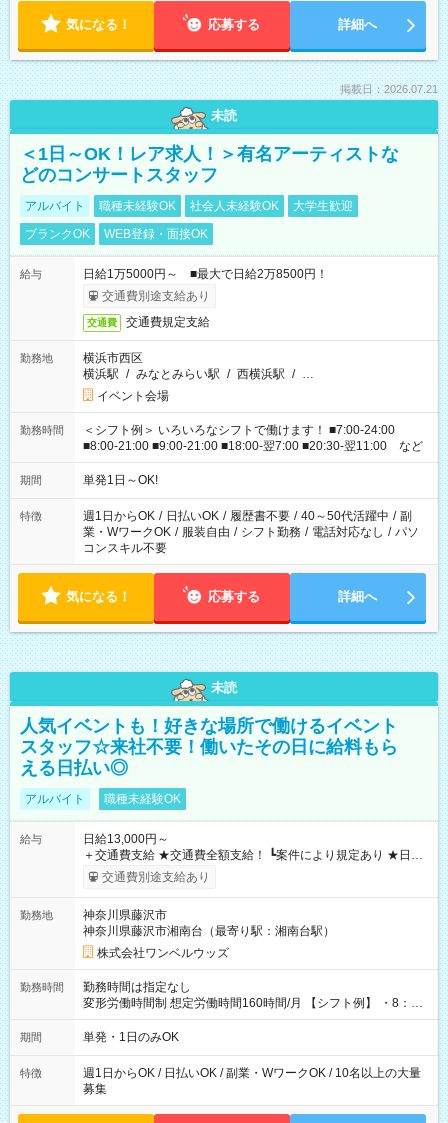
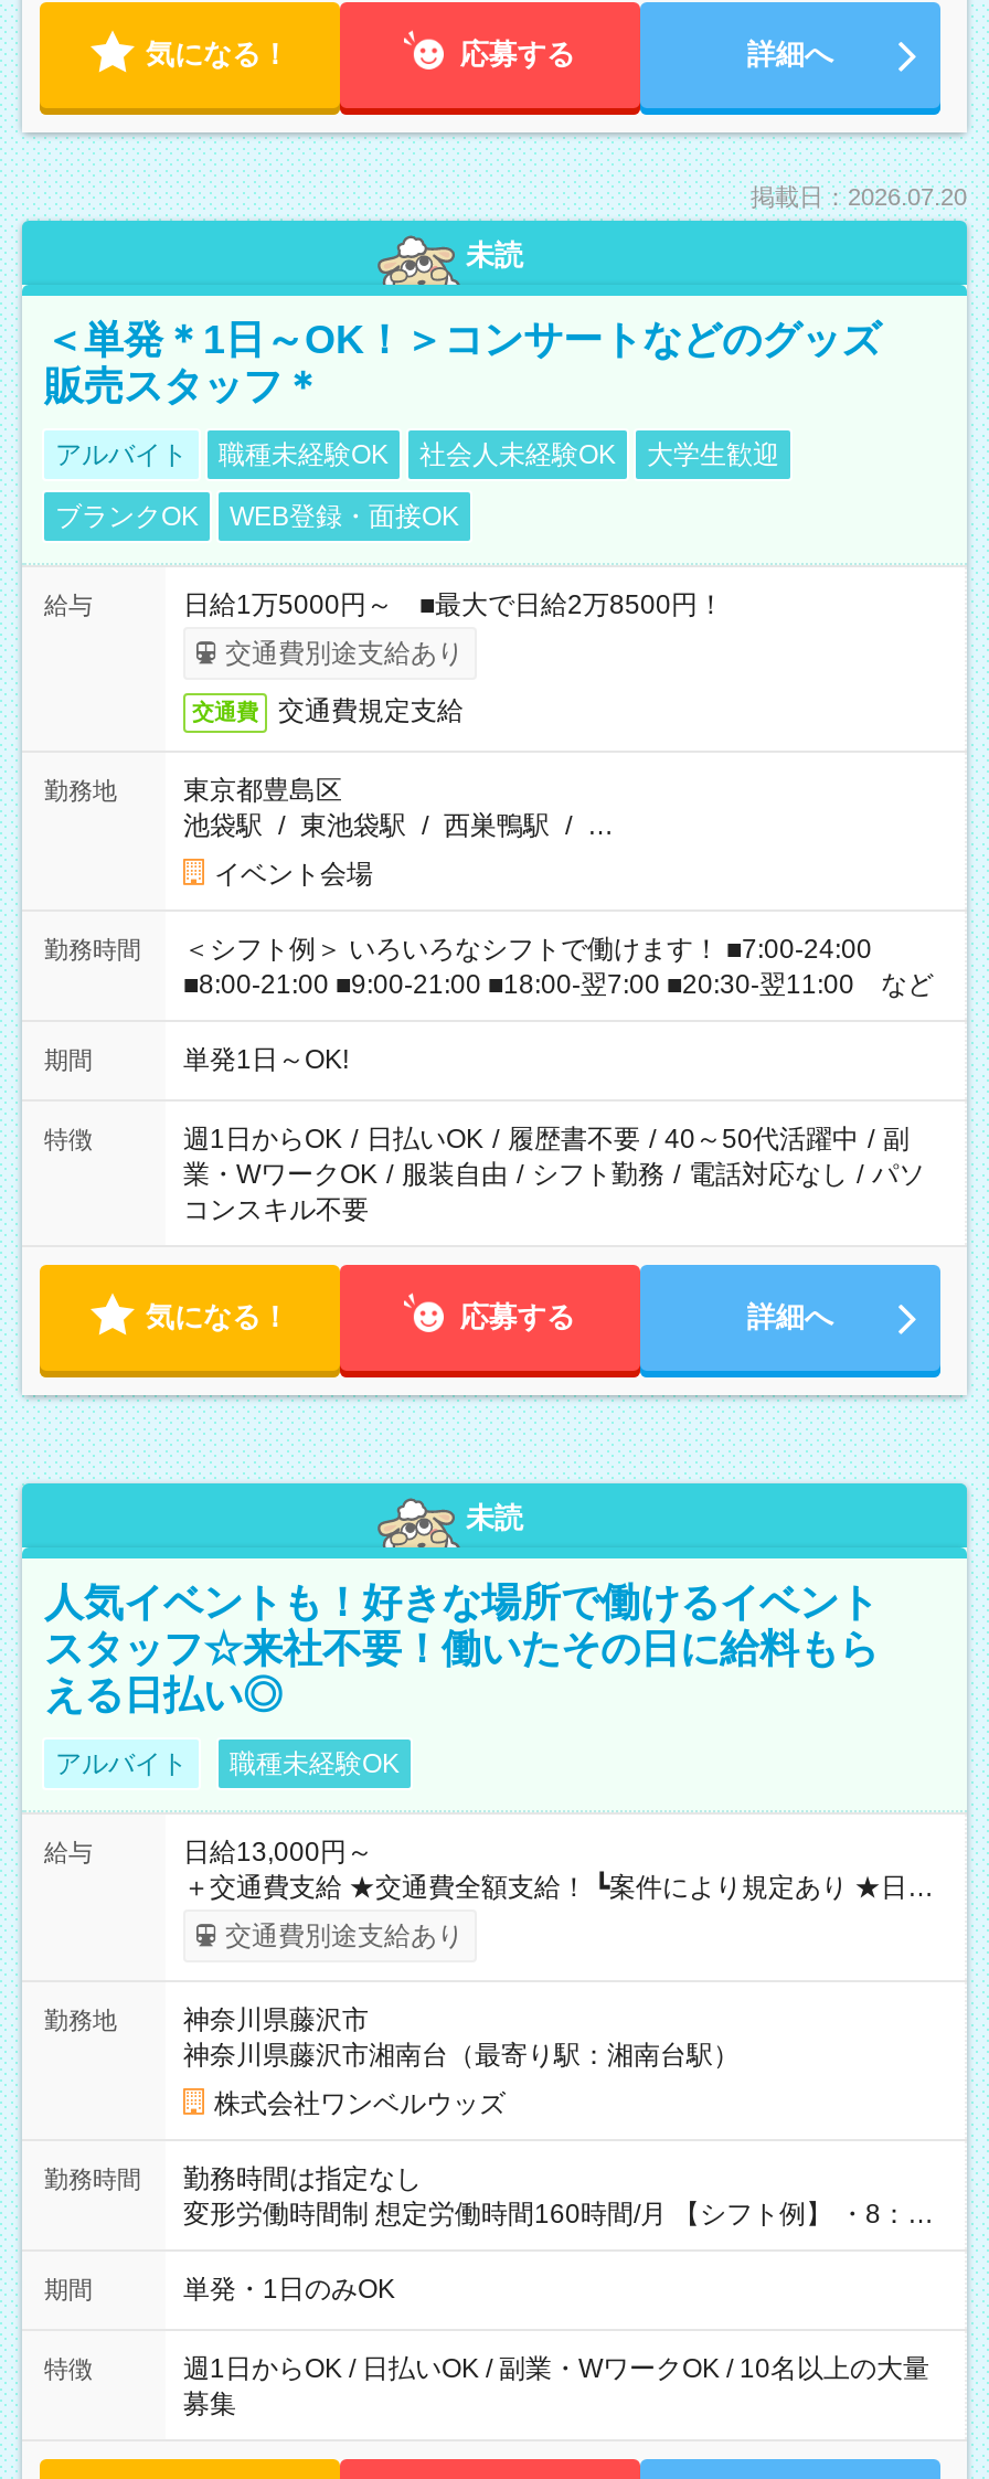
[340,83,438,95] 掲載日：2026.07.21 -> [751,183,967,210] 掲載日：2026.07.20
[20,144,399,185] ＜1日～OK！レア求人！＞有名アーティストな | どのコンサートスタッフ -> [44,318,881,408] ＜単発＊1日～OK！＞コンサートなどのグッズ | 販売スタッフ＊
[83,351,314,381] 横浜市西区 | 横浜駅 / みなとみらい駅 / 西横浜駅 / … -> [183,775,614,841] 東京都豊島区 | 池袋駅 / 東池袋駅 / 西巣鴨駅 / …

